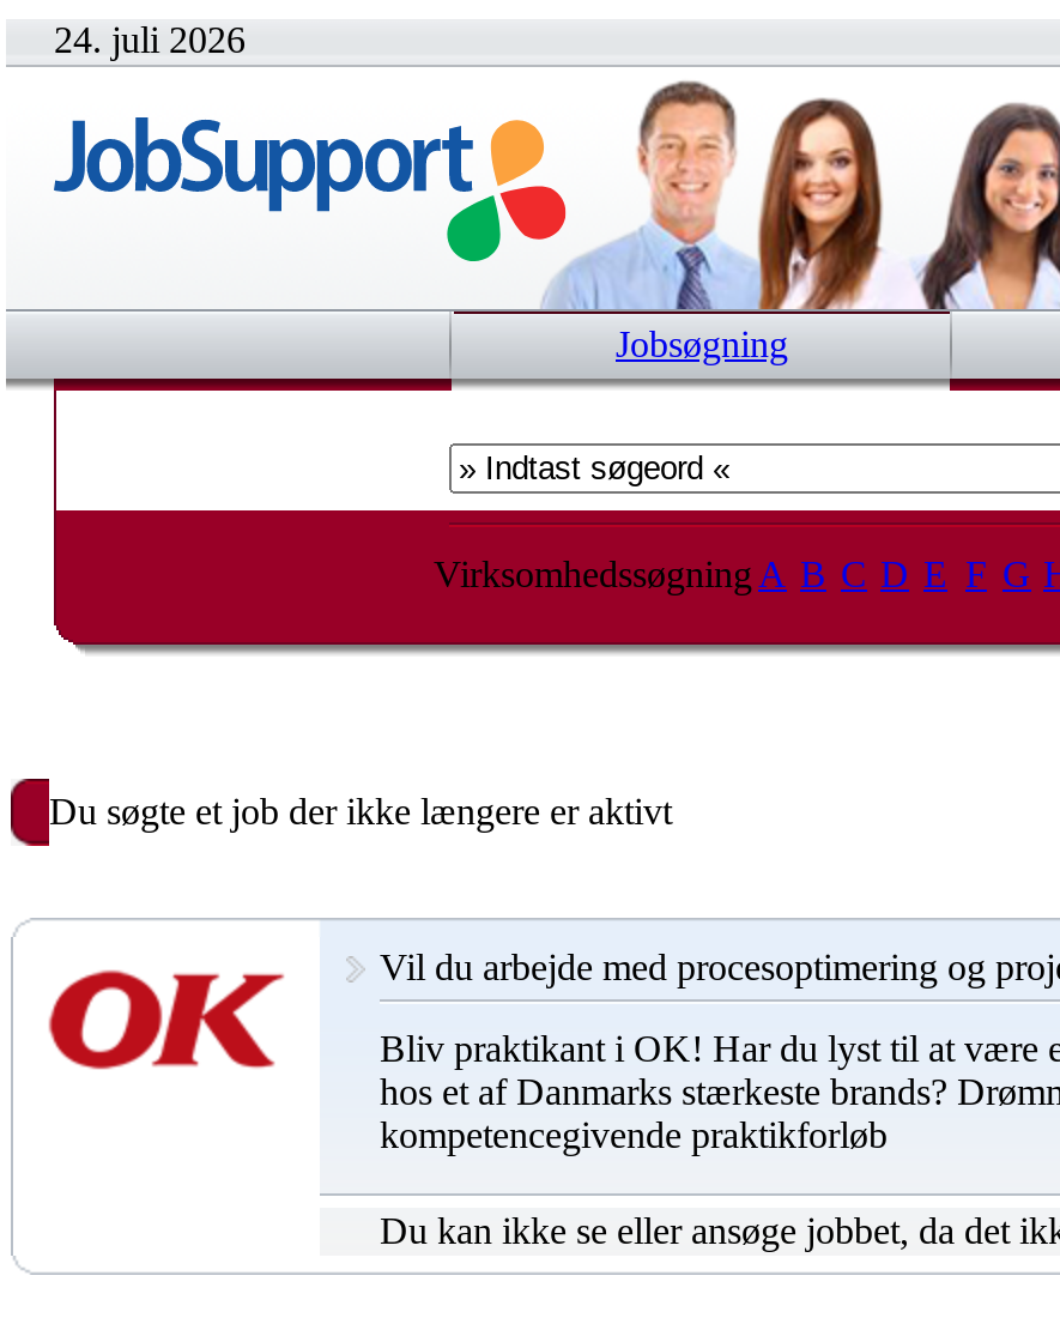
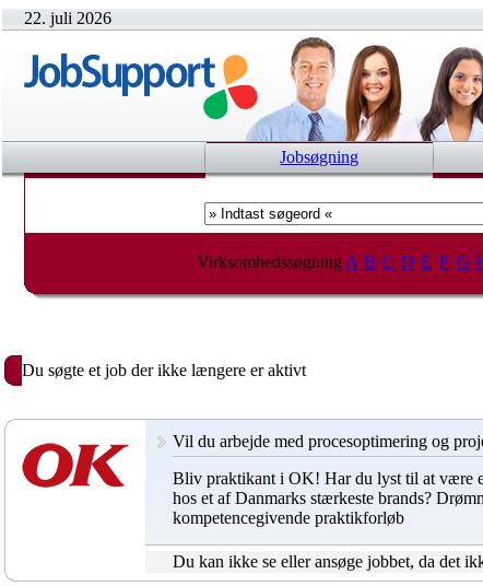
[54,19,246,60] 24. juli 2026 -> [24,9,111,27] 22. juli 2026

